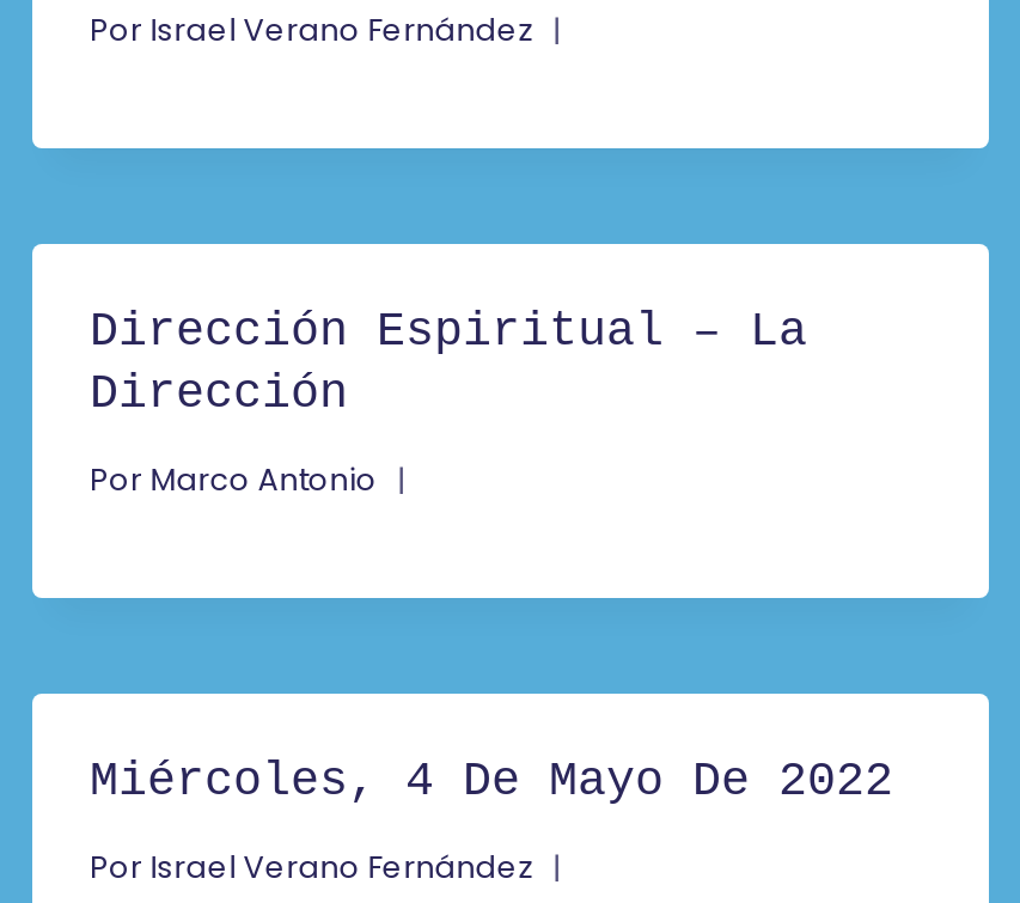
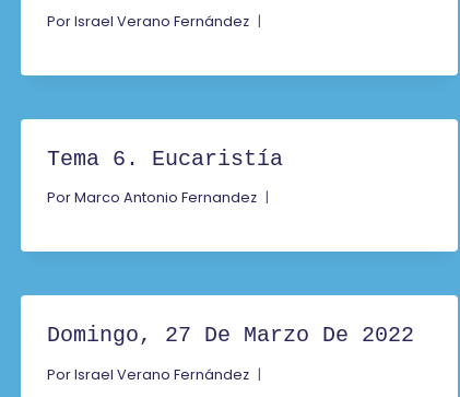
[90,305,807,422] Dirección Espiritual – La | Dirección -> [47,146,283,171] Tema 6. Eucaristía
[90,460,377,501] Por Marco Antonio -> [47,189,257,207] Por Marco Antonio Fernandez
[90,754,893,809] Miércoles, 4 De Mayo De 2022 -> [47,323,414,348] Domingo, 27 De Marzo De 2022

